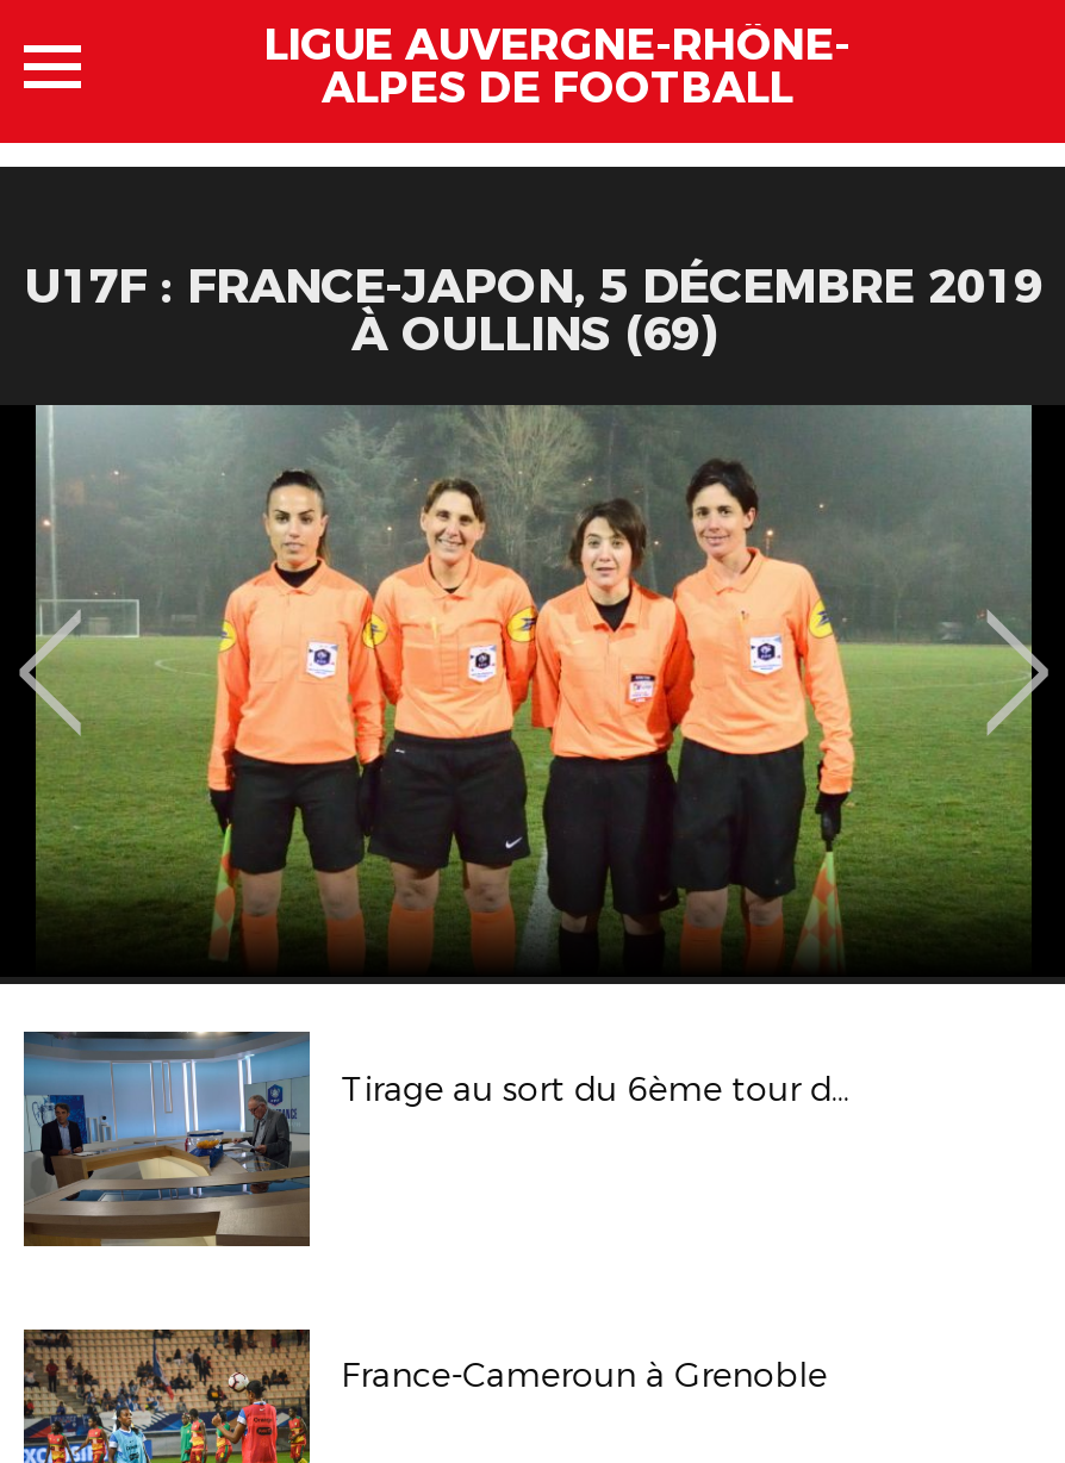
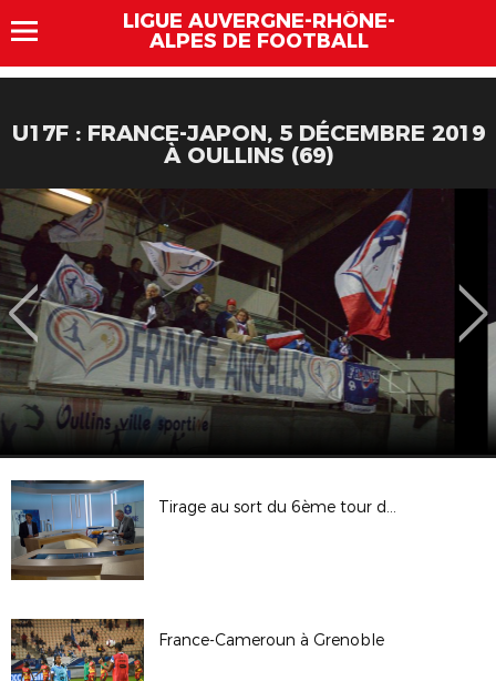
[7,403,1034,955] [image] -> [3,187,493,444] [image]

